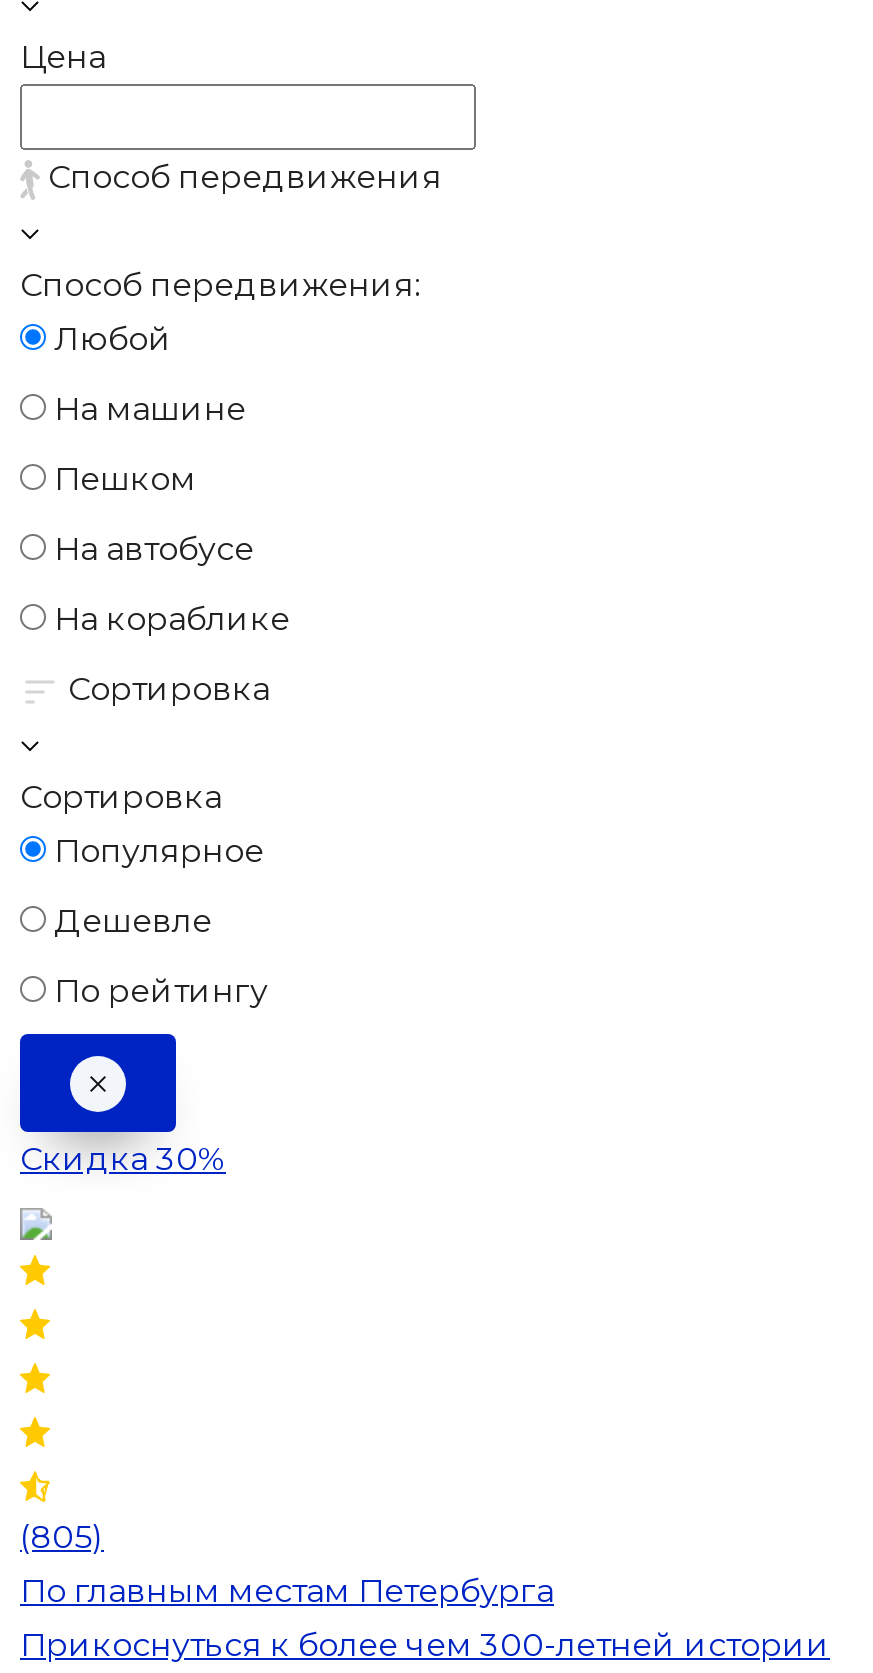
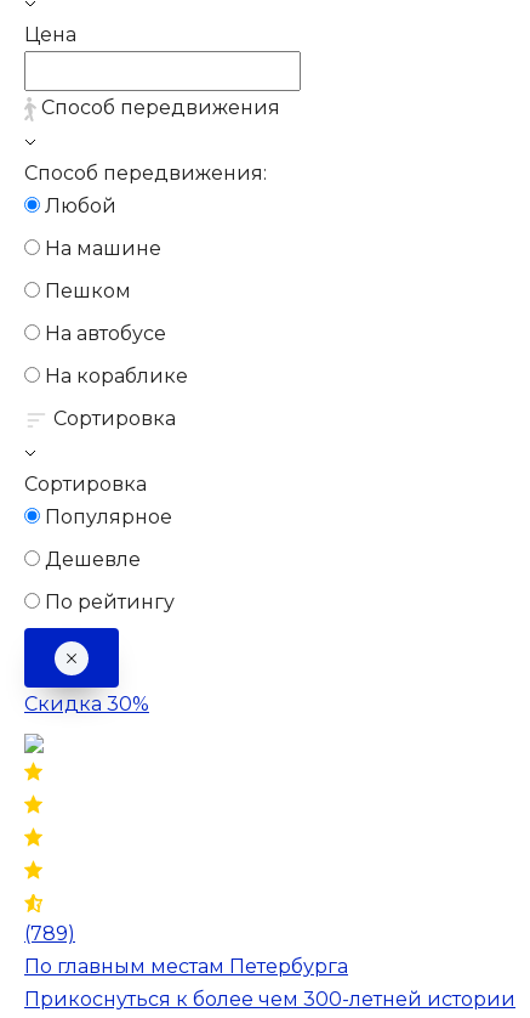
[20,1518,104,1556] (805) -> [24,922,75,945] (789)

